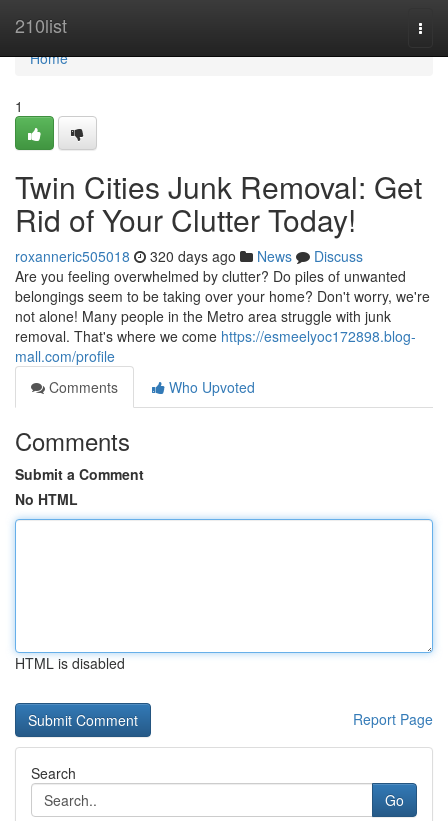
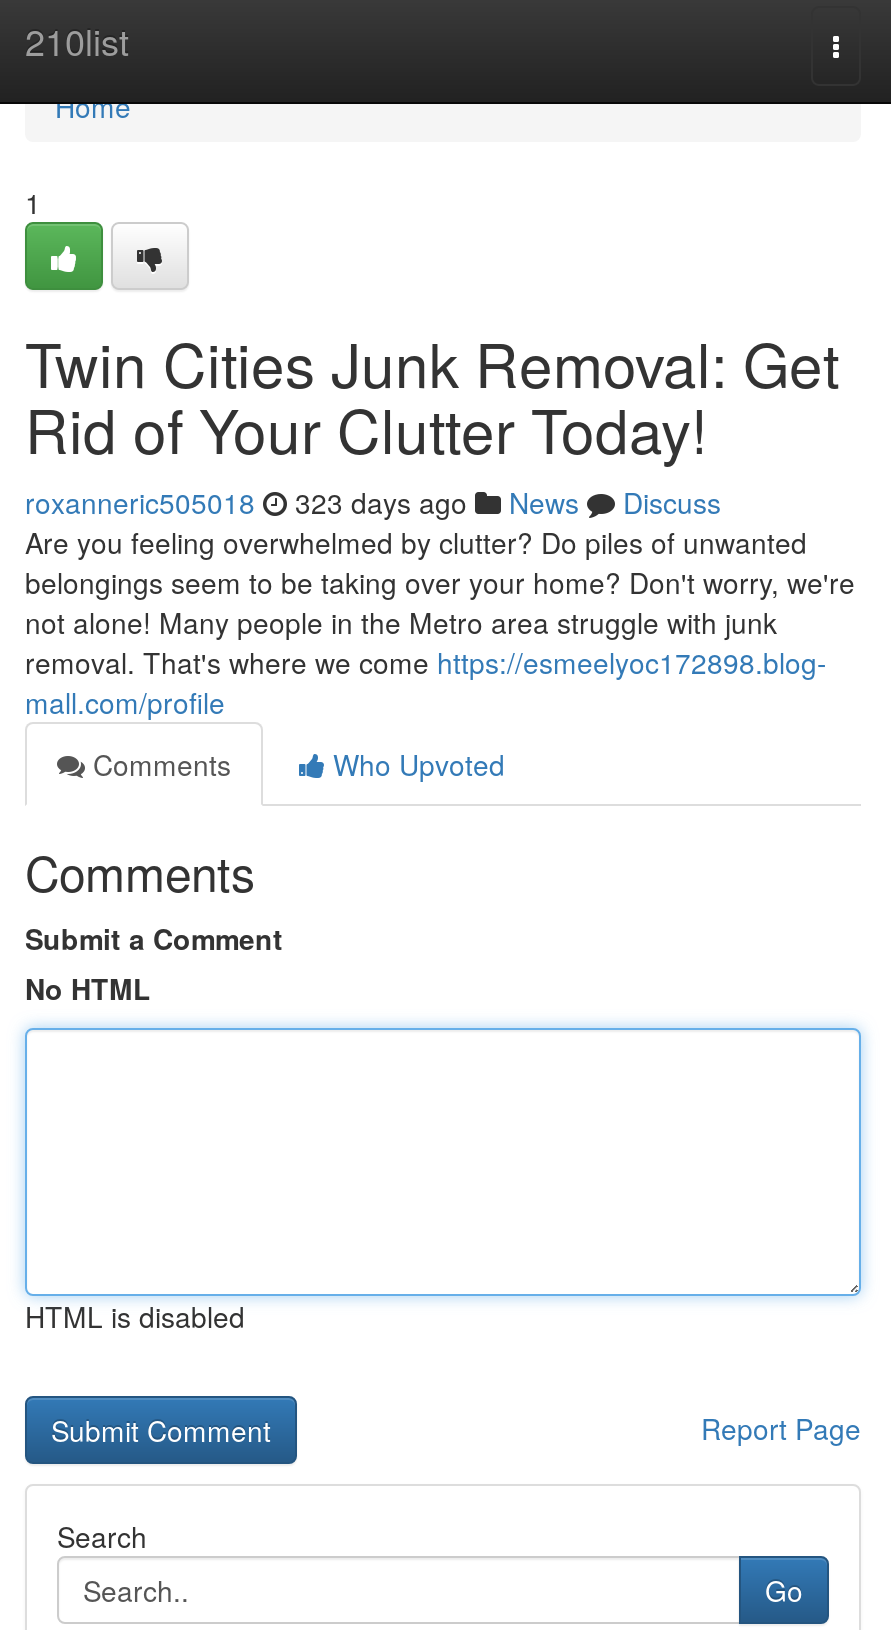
[15,246,363,266] roxanneric505018 320 days ago News Discuss -> [25,482,721,522] roxanneric505018 323 days ago News Discuss

